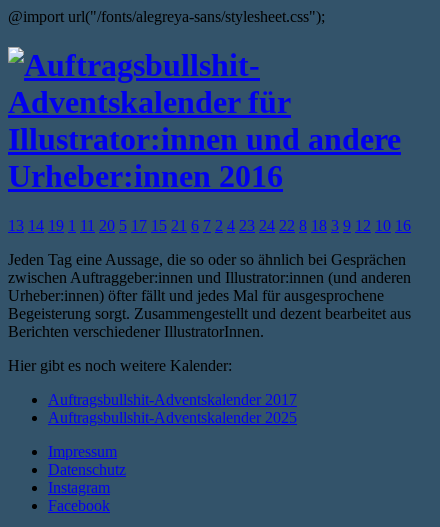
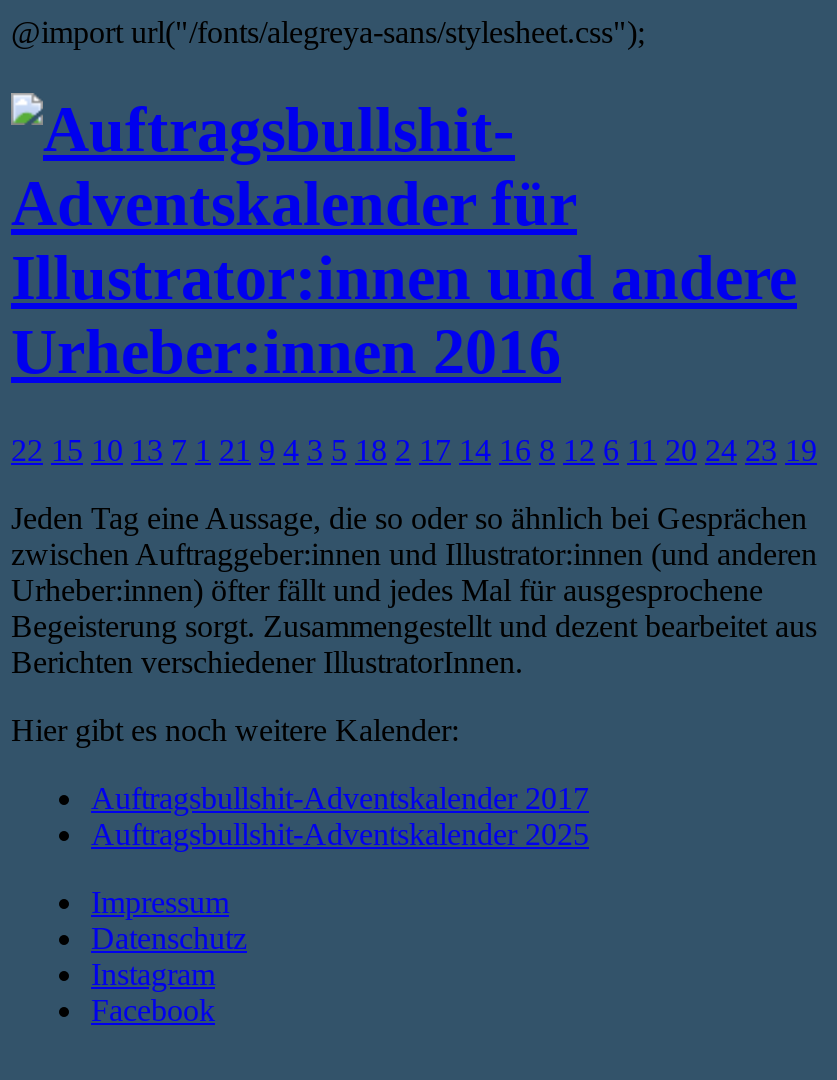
[8,217,411,234] 13 14 19 1 11 20 5 17 15 21 6 7 2 4 23 24 22 8 18 3 9 12 10 16 -> [11,433,817,467] 22 15 10 13 7 1 21 9 4 3 5 18 2 17 14 16 8 12 6 11 20 24 23 19

